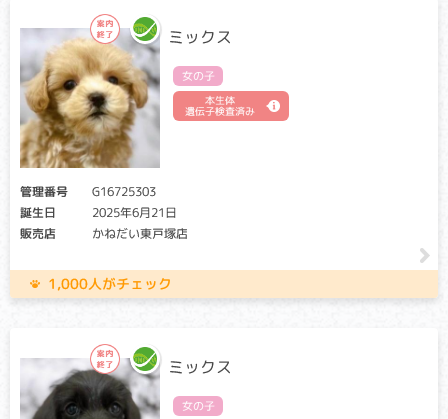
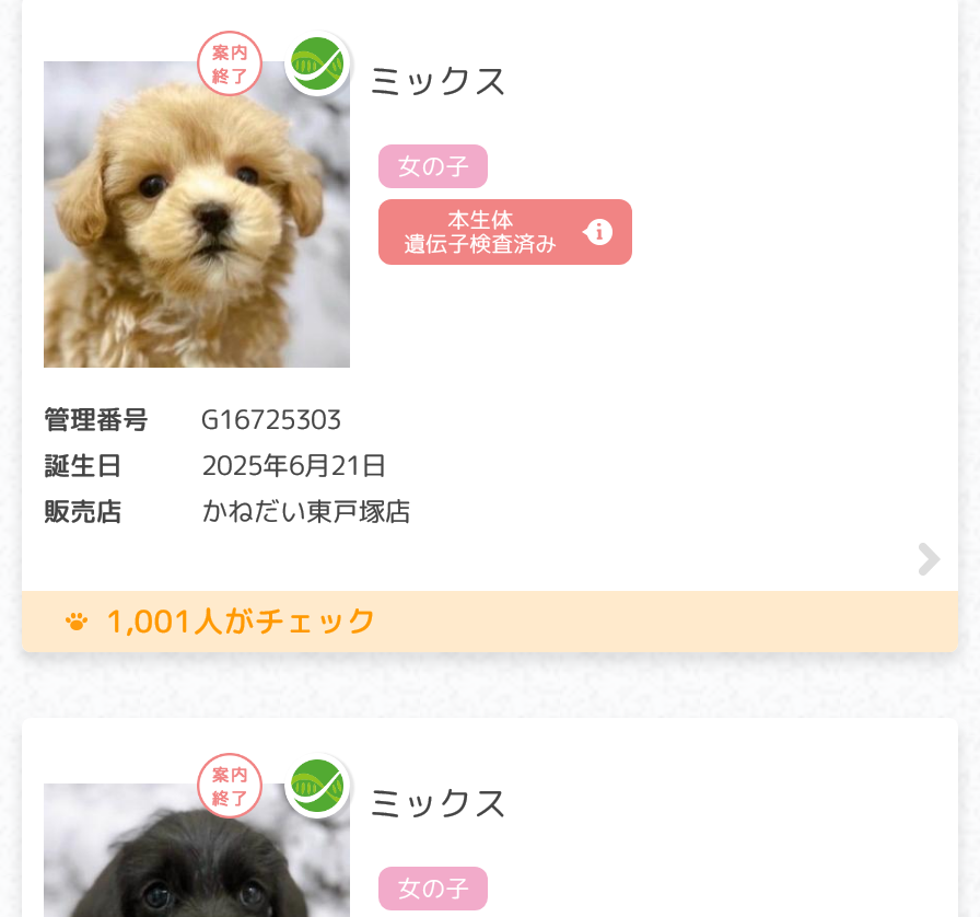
[48,274,172,293] 1,000人がチェック -> [105,599,377,641] 1,001人がチェック

